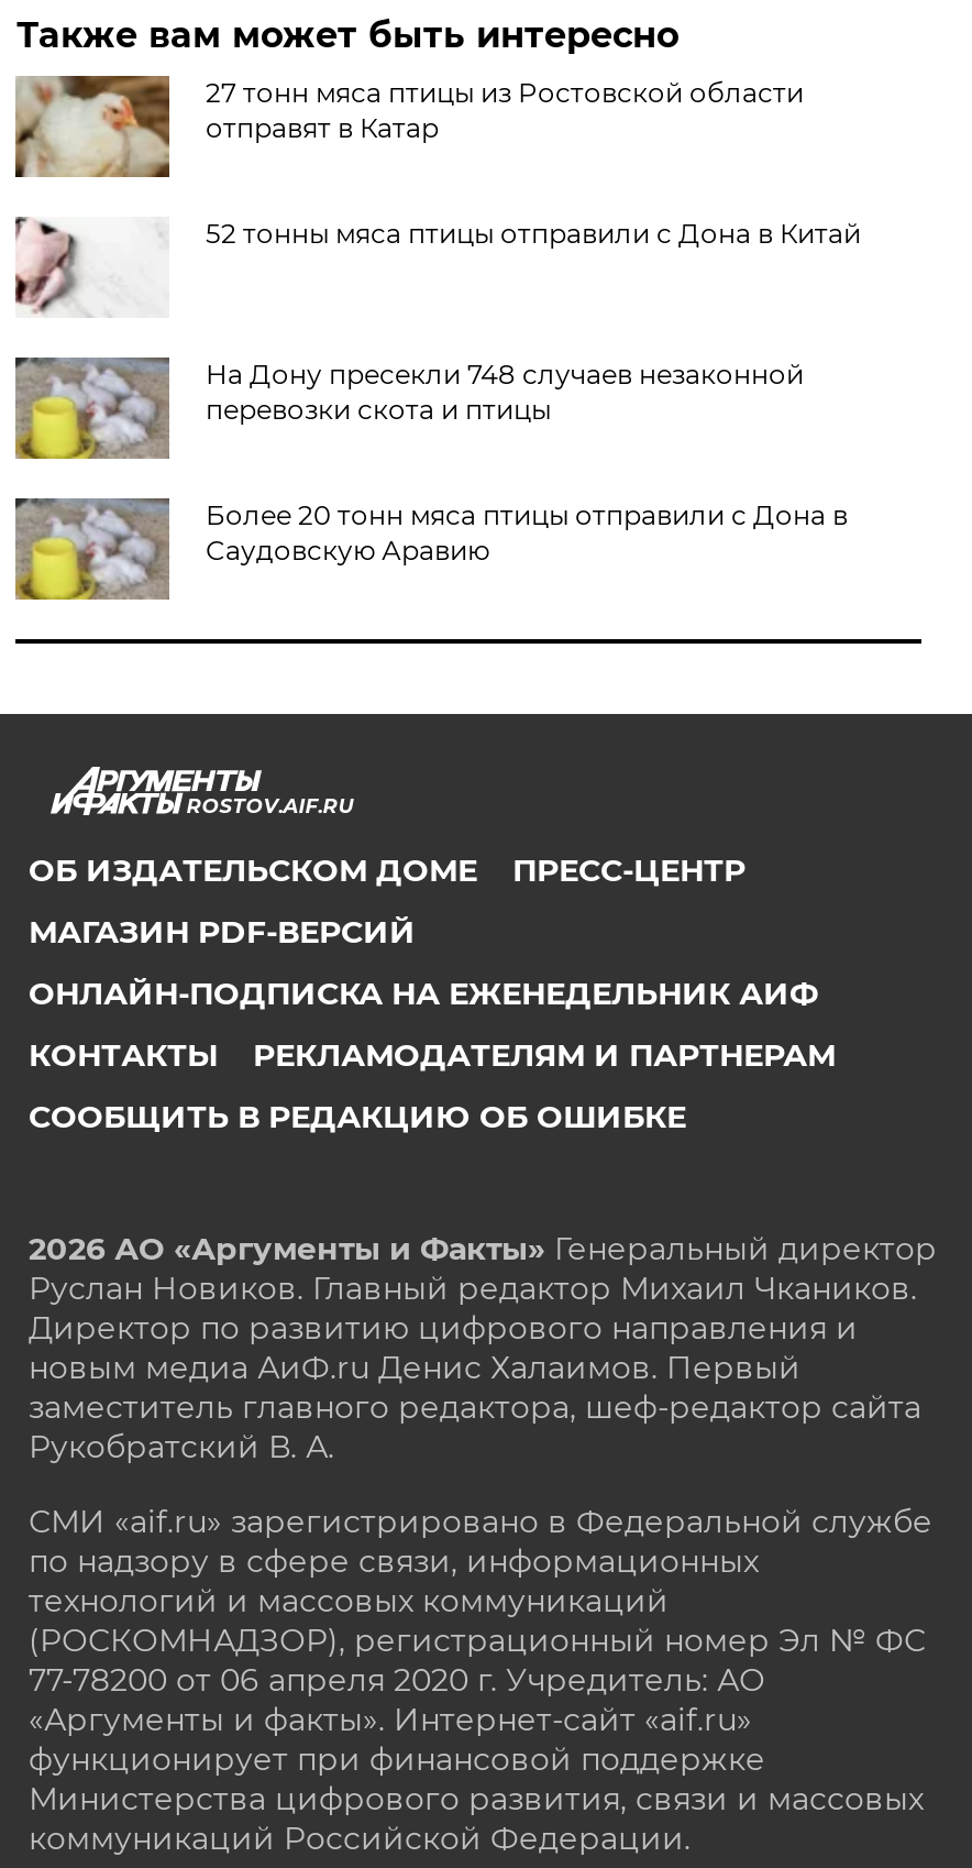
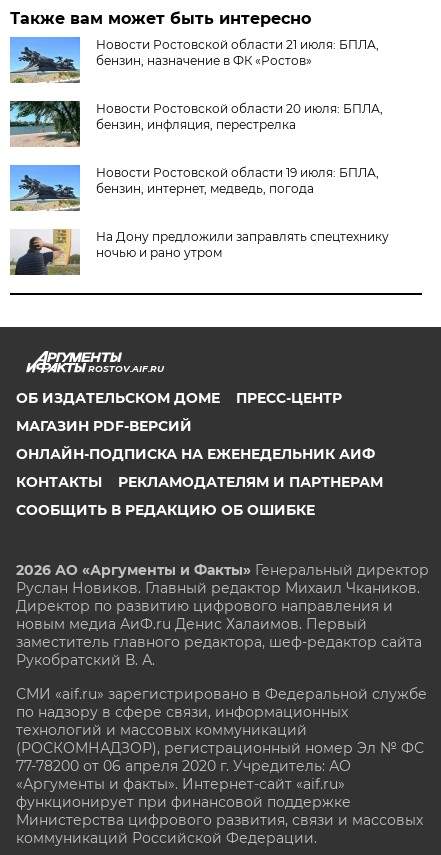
[13,74,804,177] [image] | 27 тонн мяса птицы из Ростовской области | отправят в Катар -> [9,36,379,83] [image] | Новости Ростовской области 21 июля: БПЛА, | бензин, назначение в ФК «Ростов»
[13,216,861,318] [image] | 52 тонны мяса птицы отправили с Дона в Китай -> [9,100,383,148] [image] | Новости Ростовской области 20 июля: БПЛА, | бензин, инфляция, перестрелка
[13,355,804,461] [image] | На Дону пресекли 748 случаев незаконной | перевозки скота и птицы -> [9,164,379,211] [image] | Новости Ростовской области 19 июля: БПЛА, | бензин, интернет, медведь, погода
[13,496,848,602] [image] | Более 20 тонн мяса птицы отправили с Дона в | Саудовскую Аравию -> [10,228,389,276] [image] | На Дону предложили заправлять спецтехнику | ночью и рано утром

